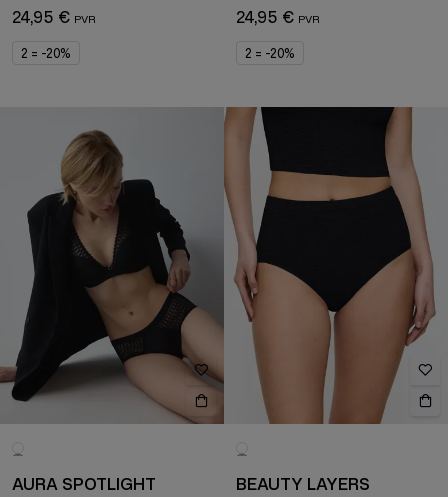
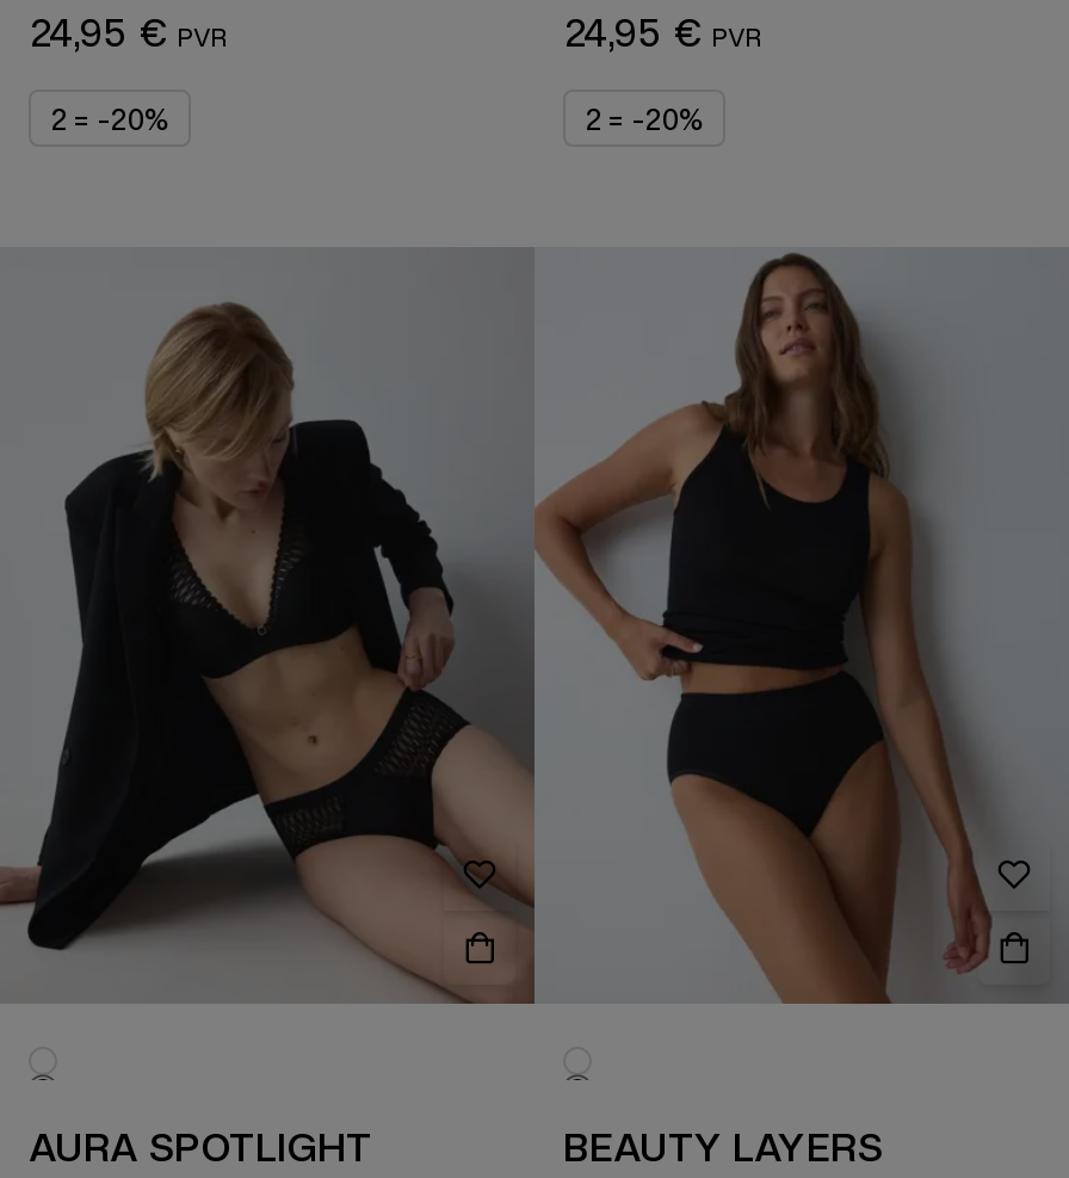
[223,106,445,424] [image] -> [534,247,1062,1004] [image]

